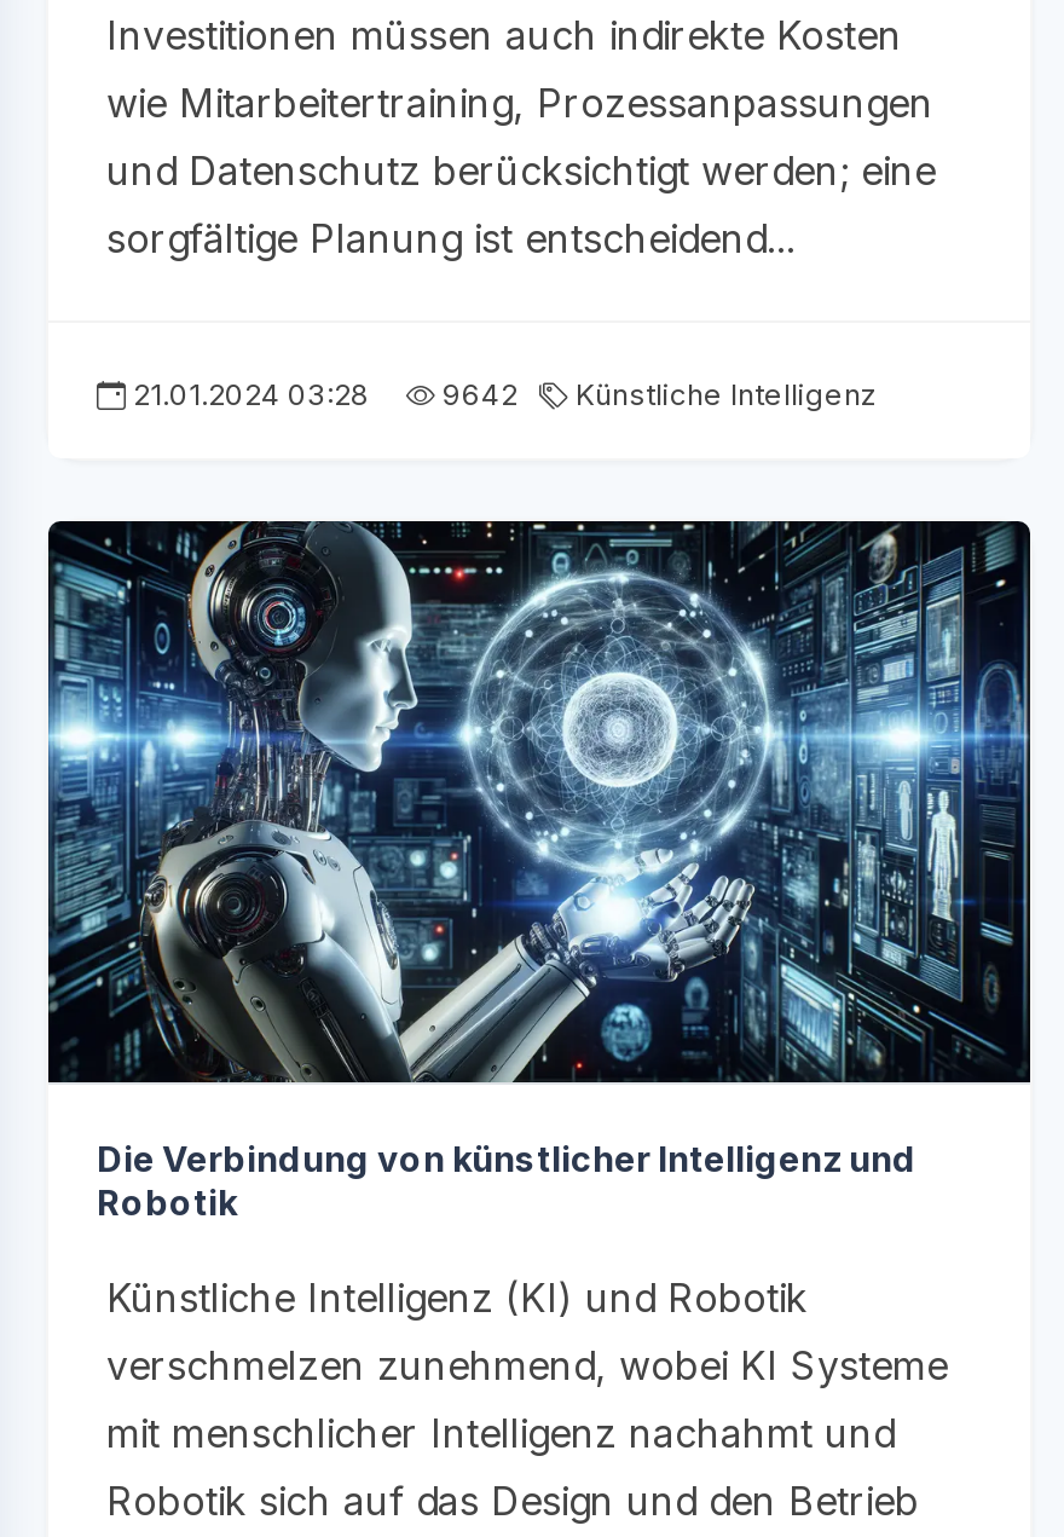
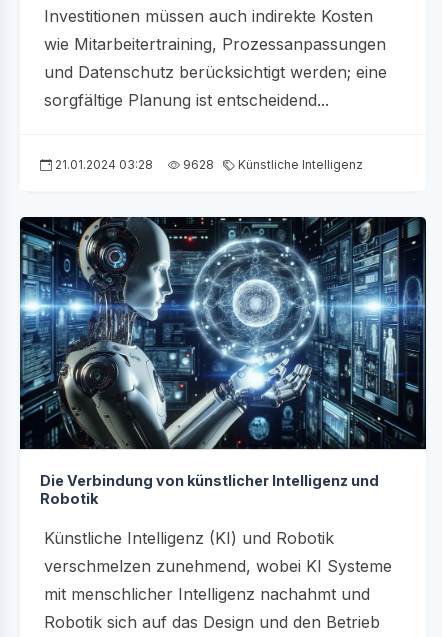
[126,376,878,413] 21.01.2024 03:28 9642 Künstliche Intelligenz -> [52,157,363,172] 21.01.2024 03:28 9628 Künstliche Intelligenz

